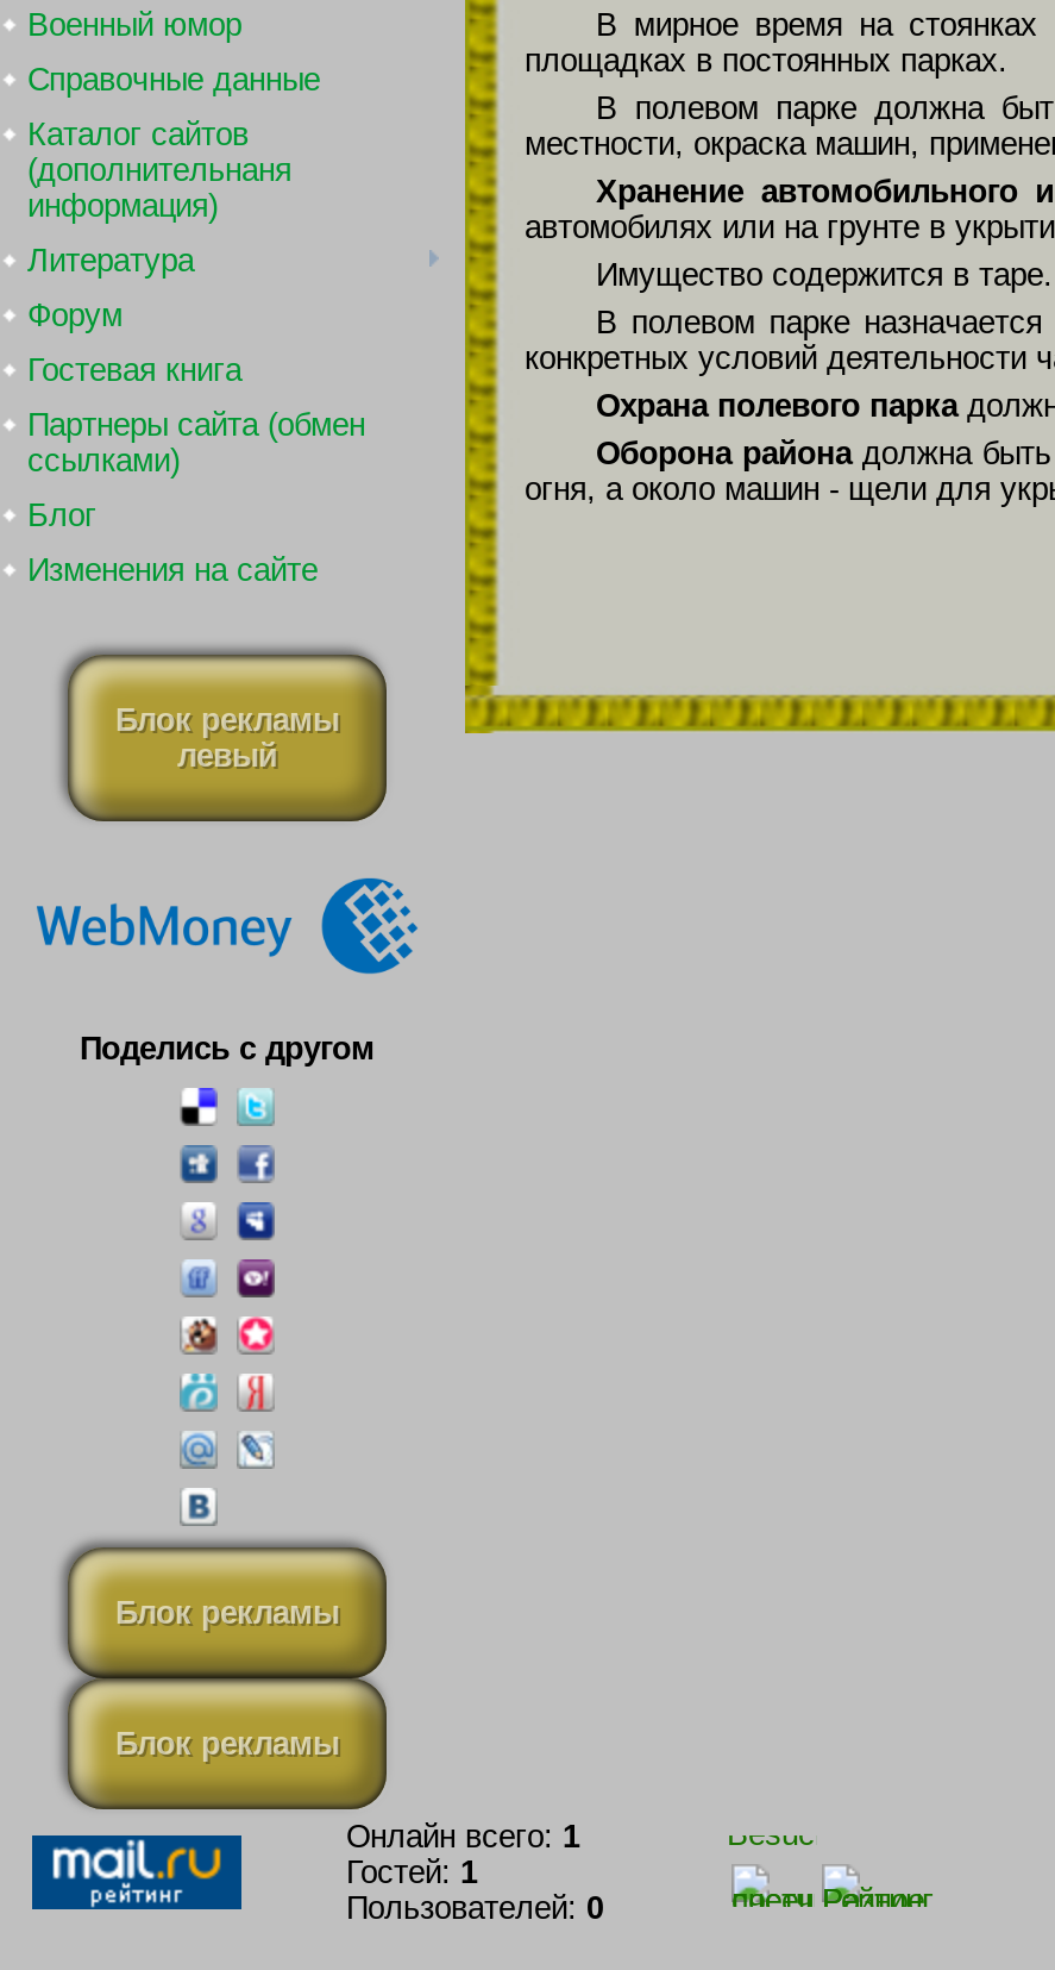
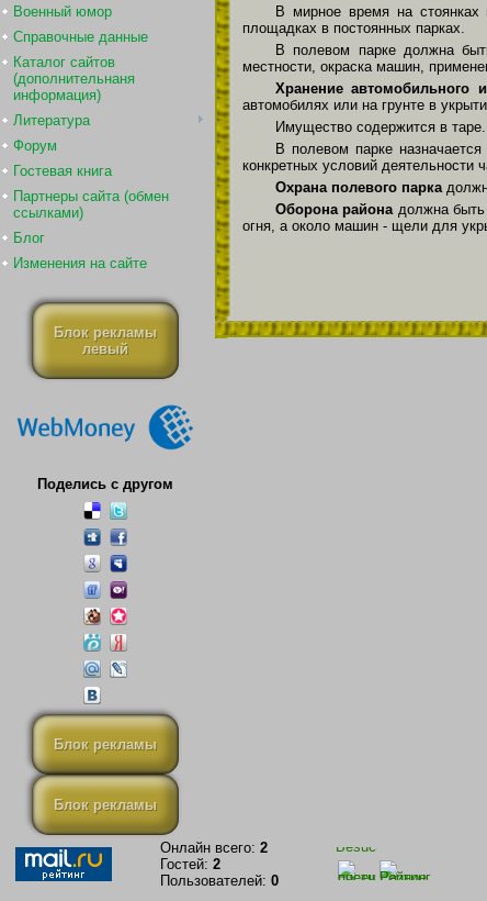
[346,1819,579,1855] Онлайн всего: 1 -> [160,839,268,856] Онлайн всего: 2
[346,1855,477,1890] Гостей: 1 -> [160,856,220,872] Гостей: 2

